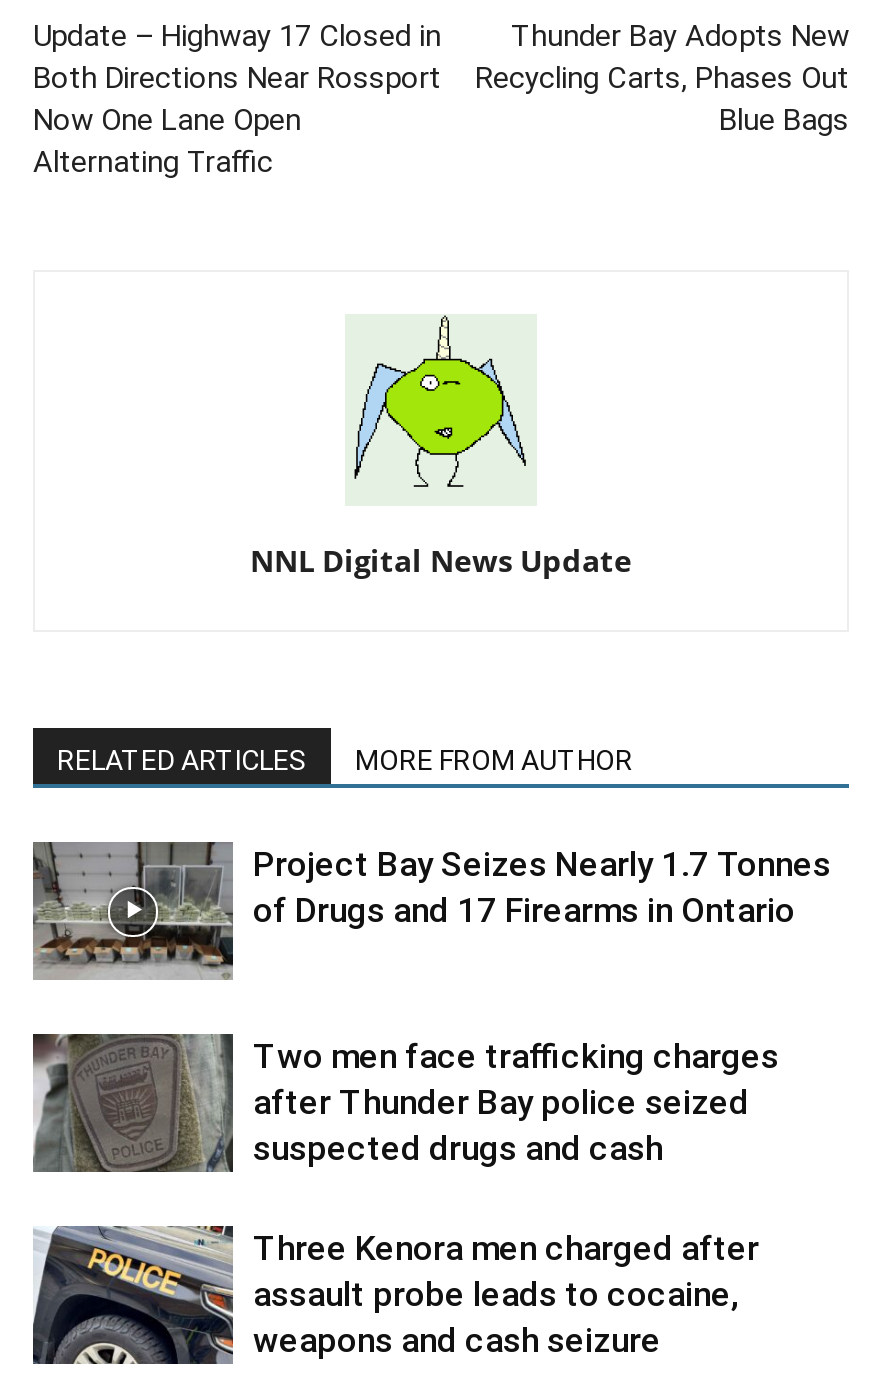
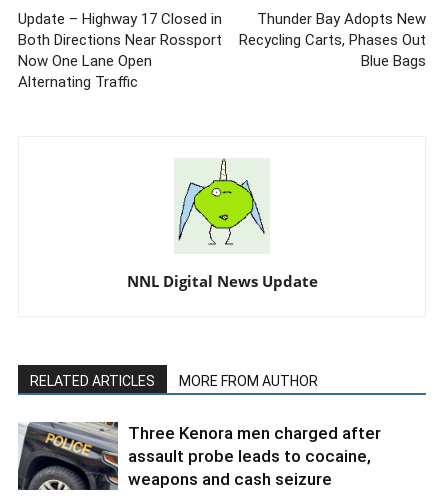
[31,840,831,978] [image] | Project Bay Seizes Nearly 1.7 Tonnes | of Drugs and 17 Firearms in Ontario -> none
[31,1032,779,1174] [image] | Two men face trafficking charges | after Thunder Bay police seized | suspected drugs and cash -> none

